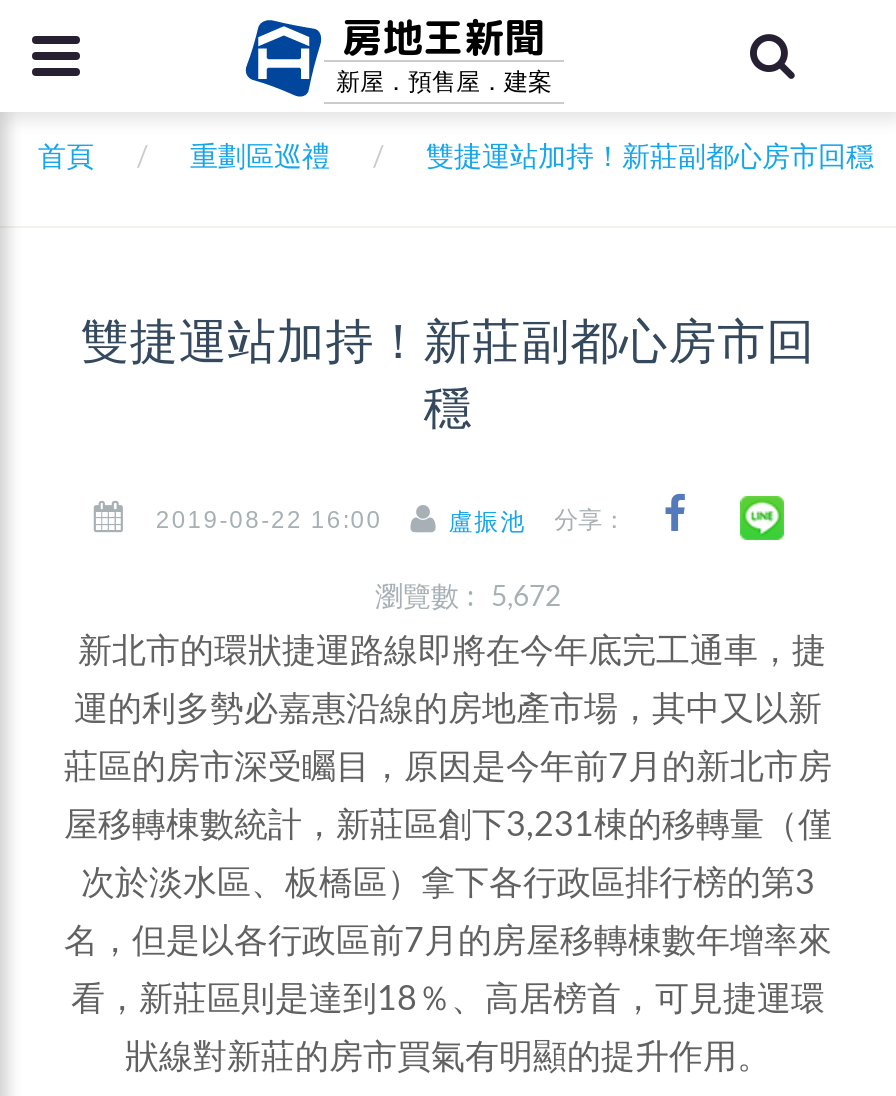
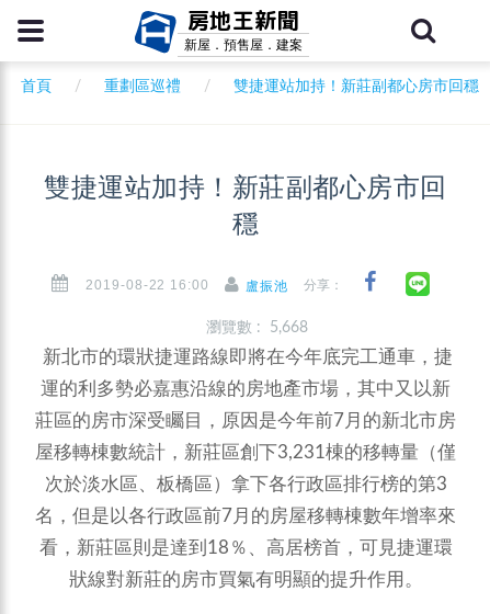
[375,585,561,613] 瀏覽數 : 5,672 -> [206,321,307,336] 瀏覽數 : 5,668

